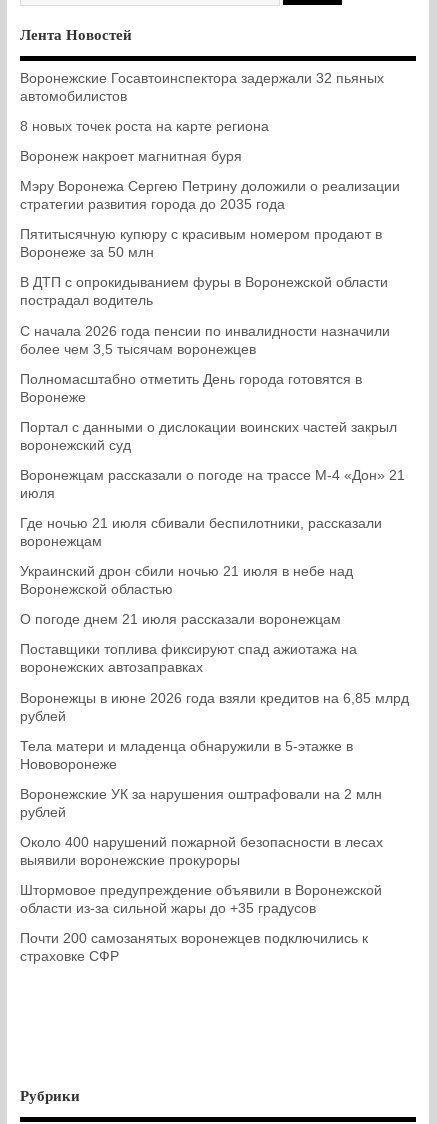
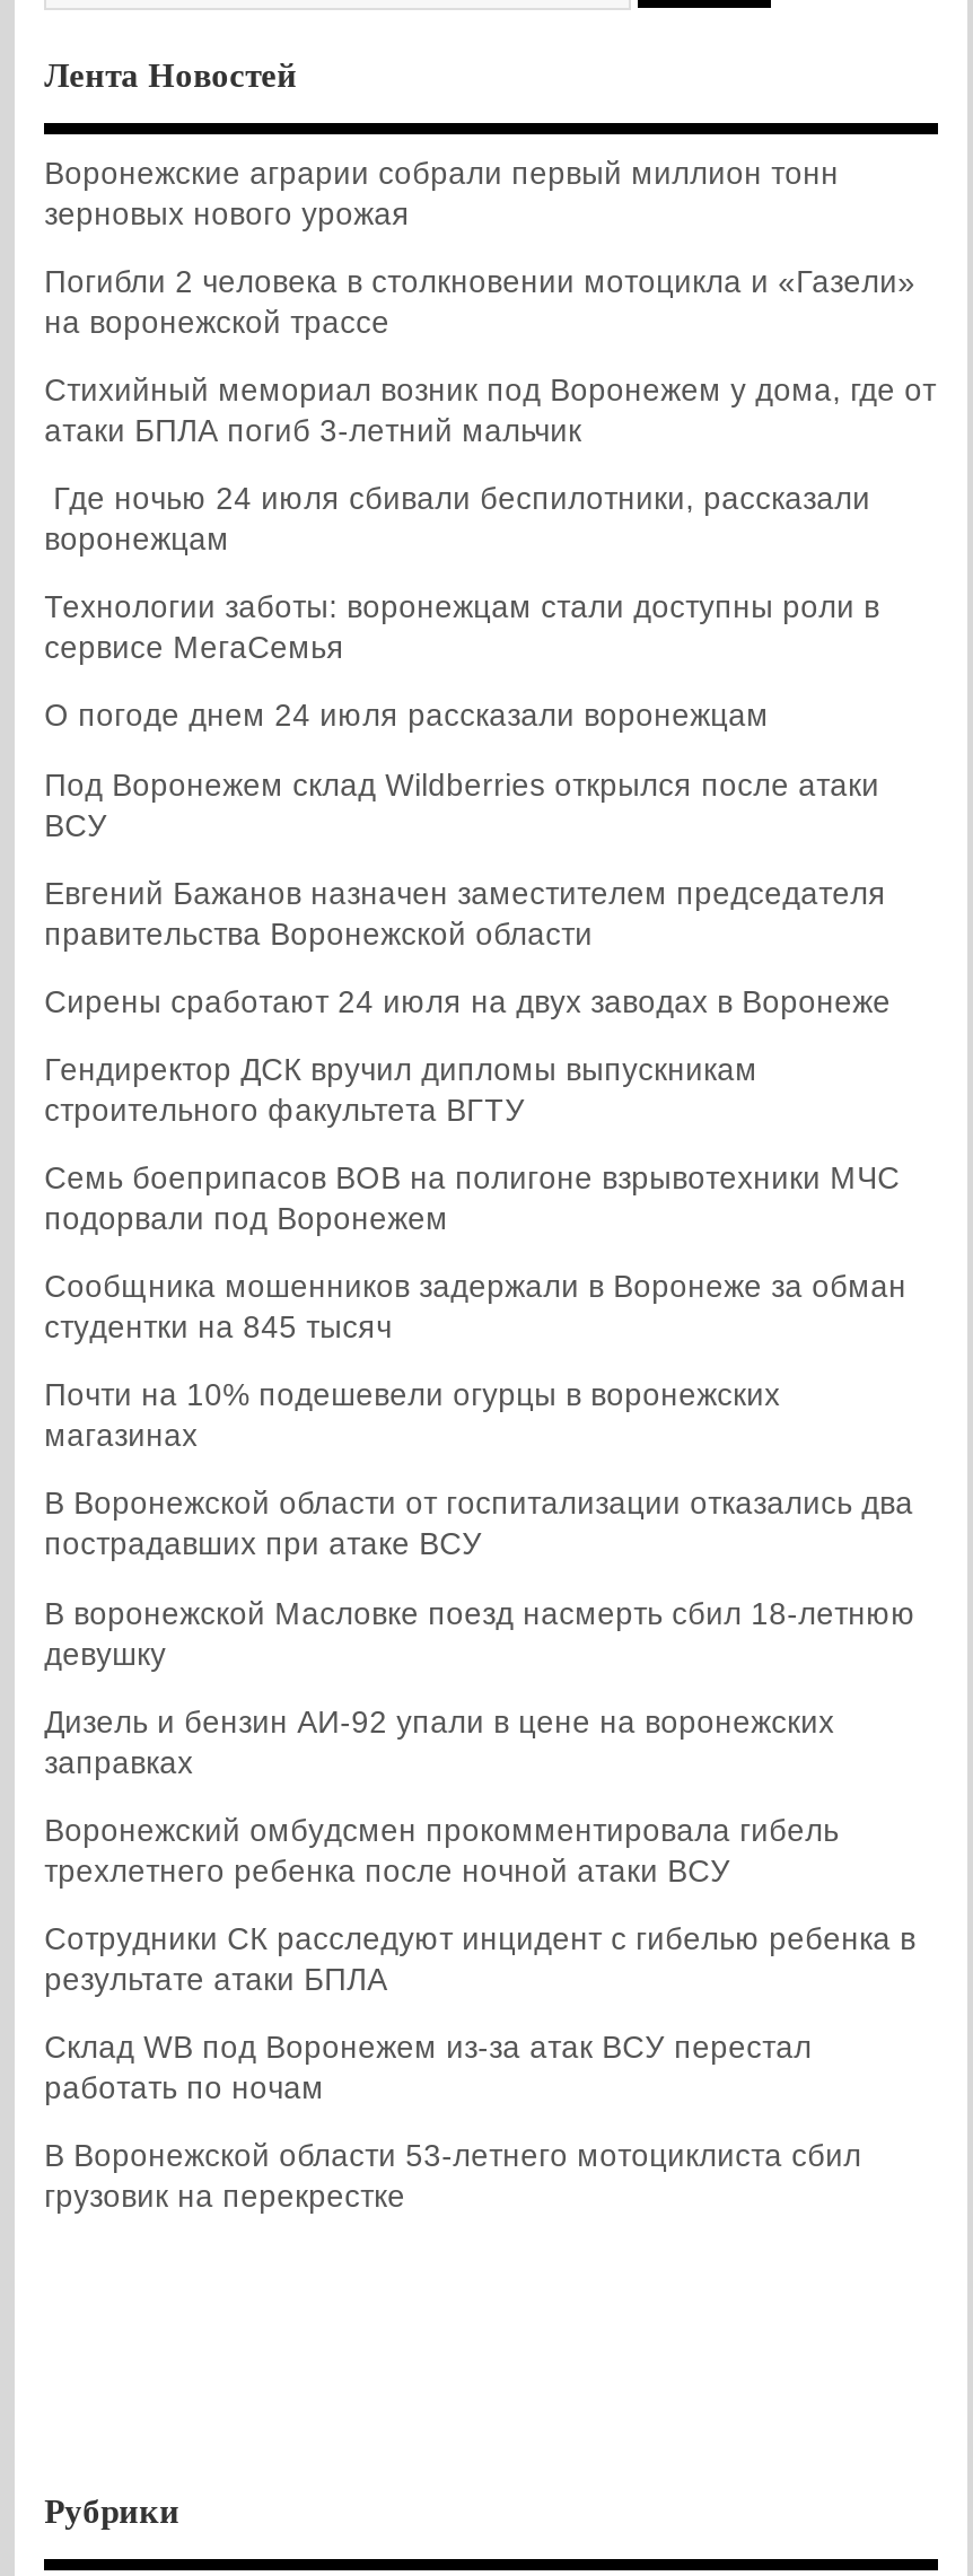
[20,71,405,531] Воронежские Госавтоинспектора задержали 32 пьяных | автомобилистов | 8 новых точек роста на карте региона | Воронеж накроет магнитная буря | Мэру Воронежа Сергею Петрину доложили о реализации | стратегии развития города до 2035 года | Пятитысячную купюру с красивым номером продают в | Воронеже за 50 млн | В ДТП с опрокидыванием фуры в Воронежской области | пострадал водитель | С начала 2026 года пенсии по инвалидности назначили | более чем 3,5 тысячам воронежцев | Полномасштабно отметить День города готовятся в | Воронеже | Портал с данными о дислокации воинских частей закрыл | воронежский суд | Воронежцам рассказали о погоде на трассе М-4 «Дон» 21 | июля | Где ночью 21 июля сбивали беспилотники, рассказали -> [44,156,936,516] Воронежские аграрии собрали первый миллион тонн | зерновых нового урожая | Погибли 2 человека в столкновении мотоцикла и «Газели» | на воронежской трассе | Стихийный мемориал возник под Воронежем у дома, где от | атаки БПЛА погиб 3-летний мальчик | Где ночью 24 июля сбивали беспилотники, рассказали
moved [20,534,102,549] -> [44,523,229,557]: воронежцам
[20,564,409,964] Украинский дрон сбили ночью 21 июля в небе над | Воронежской областью | О погоде днем 21 июля рассказали воронежцам | Поставщики топлива фиксируют спад ажиотажа на | воронежских автозаправках | Воронежцы в июне 2026 года взяли кредитов на 6,85 млрд | рублей | Тела матери и младенца обнаружили в 5-этажке в | Нововоронеже | Воронежские УК за нарушения оштрафовали на 2 млн | рублей | Около 400 нарушений пожарной безопасности в лесах | выявили воронежские прокуроры | Штормовое предупреждение объявили в Воронежской | области из-за сильной жары до +35 градусов | Почти 200 самозанятых воронежцев подключились к | страховке СФР -> [44,591,916,2214] Технологии заботы: воронежцам стали доступны роли в | сервисе МегаСемья | О погоде днем 24 июля рассказали воронежцам | Под Воронежем склад Wildberries открылся после атаки | ВСУ | Евгений Бажанов назначен заместителем председателя | правительства Воронежской области | Сирены сработают 24 июля на двух заводах в Воронеже | Гендиректор ДСК вручил дипломы выпускникам | строительного факультета ВГТУ | Семь боеприпасов ВОВ на полигоне взрывотехники МЧС | подорвали под Воронежем | Сообщника мошенников задержали в Воронеже за обман | студентки на 845 тысяч | Почти на 10% подешевели огурцы в воронежских | магазинах | В Воронежской области от госпитализации отказались два | пострадавших при атаке ВСУ | В воронежской Масловке поезд насмерть сбил 18-летнюю | девушку | Дизель и бензин АИ-92 упали в цене на воронежских | заправках | Воронежский омбудсмен прокомментировала гибель | трехлетнего ребенка после ночной атаки ВСУ | Сотрудники СК расследуют инцидент с гибелью ребенка в | результате атаки БПЛА | Склад WB под Воронежем из-за атак ВСУ перестал | работать по ночам | В Воронежской области 53-летнего мотоциклиста сбил | грузовик на перекрестке

